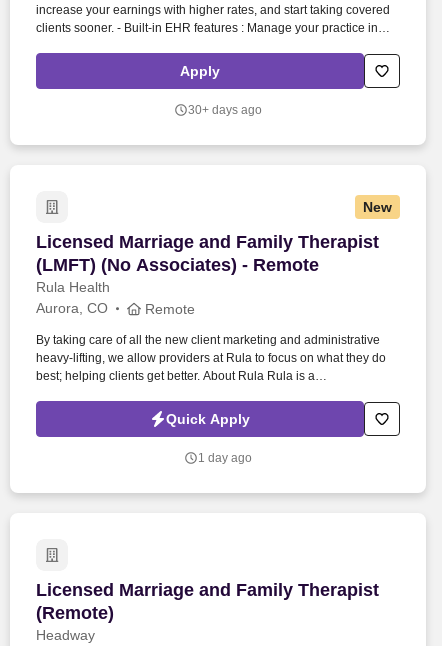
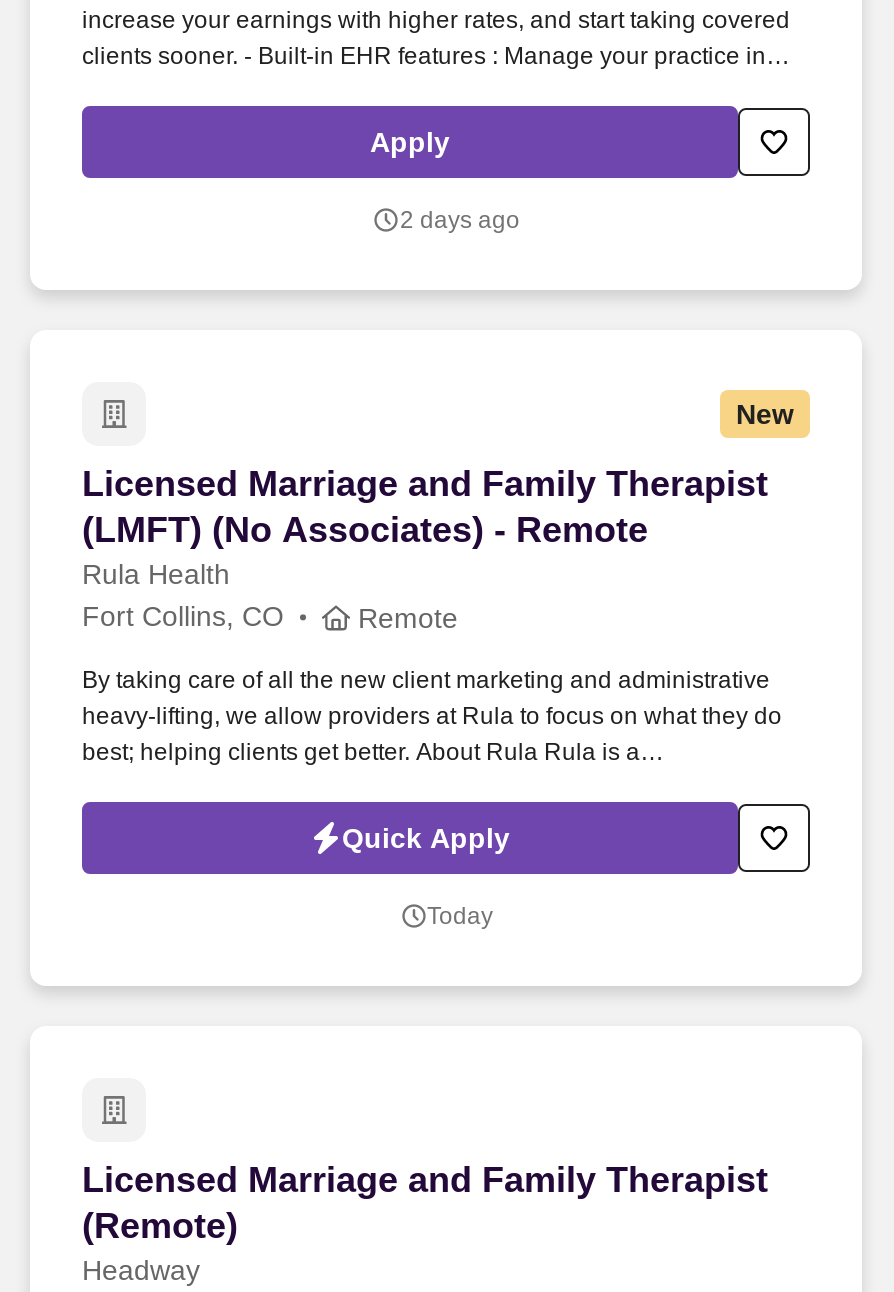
[188,103,262,117] 30+ days ago -> [400,206,520,234] 2 days ago
[36,300,108,316] Aurora, CO -> [82,600,284,632] Fort Collins, CO
[198,451,252,465] 1 day ago -> [427,902,493,930] Today

